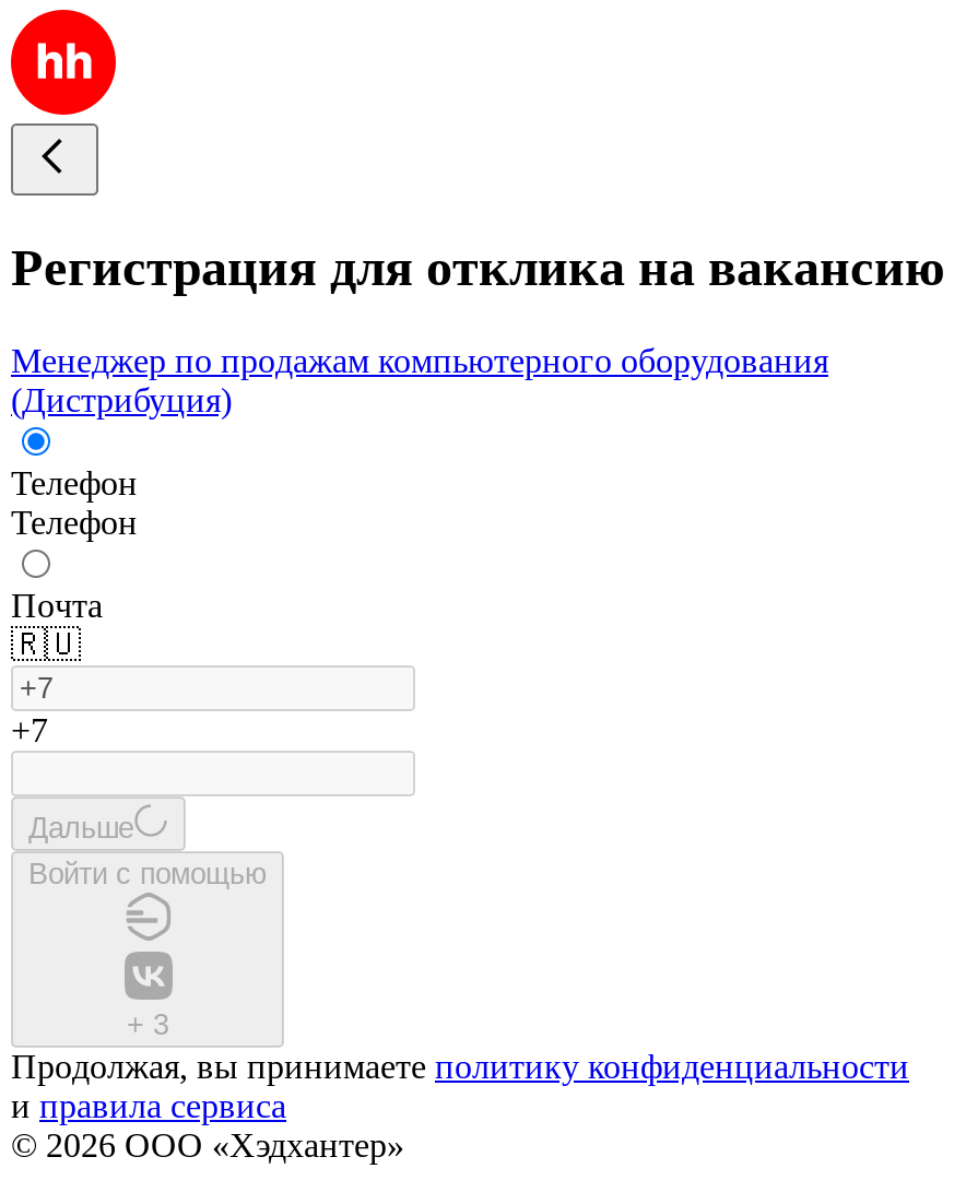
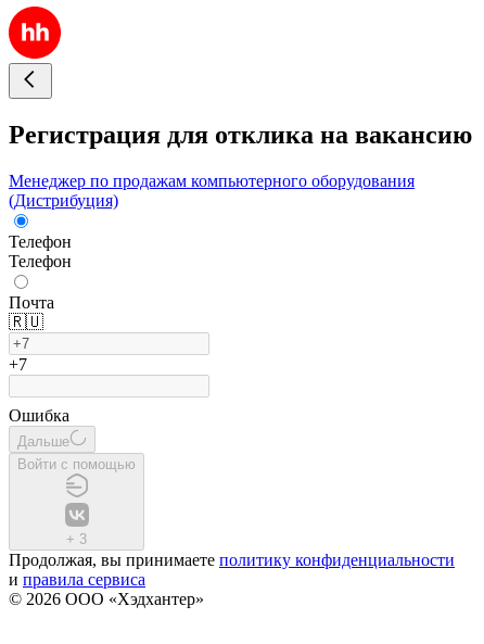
none -> [9,406,69,424] Ошибка

